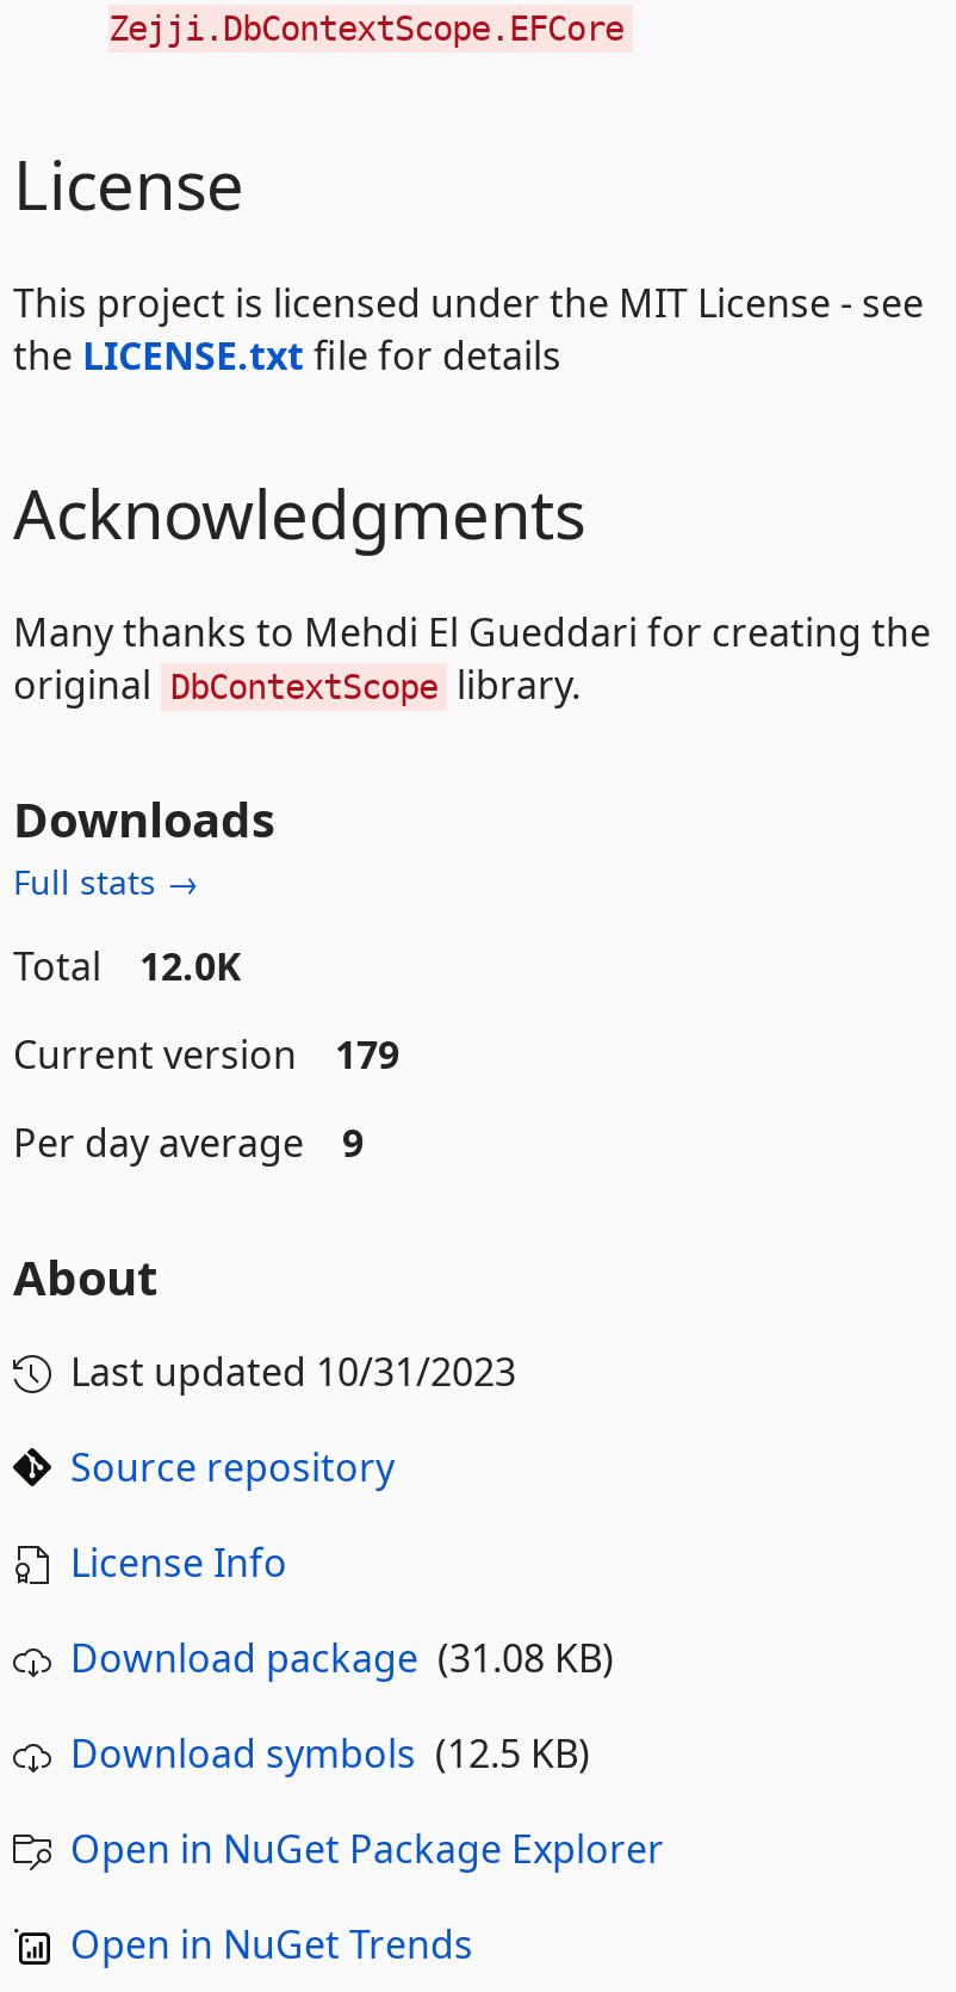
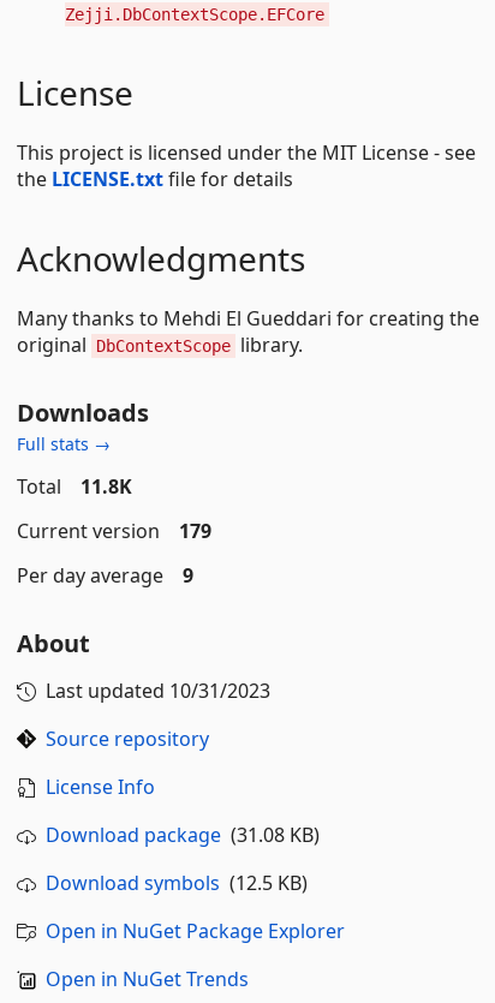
[13,939,242,992] Total 12.0K -> [17,473,132,499] Total 11.8K

